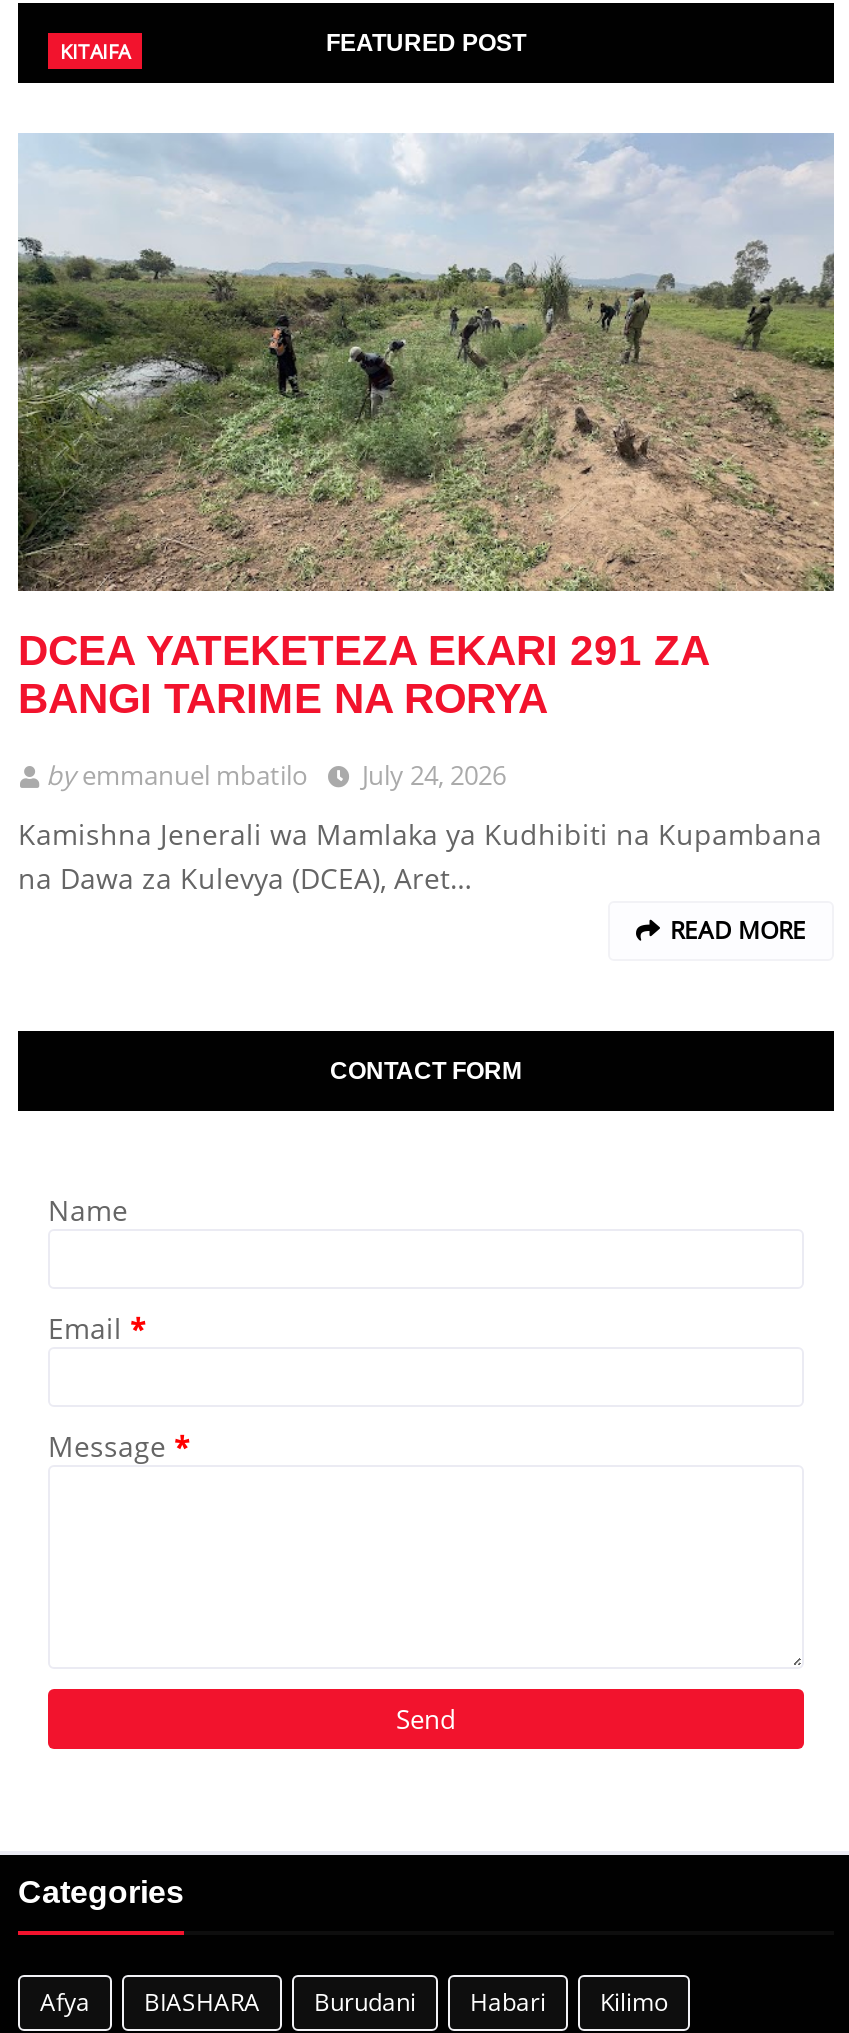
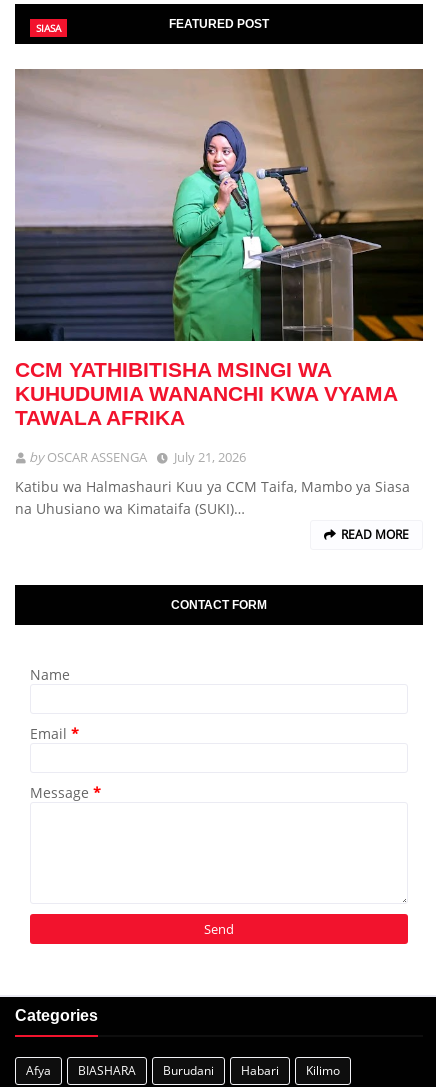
[60,37,130,65] KITAIFA -> [36,21,61,35] SIASA
[18,133,836,720] [image] | DCEA YATEKETEZA EKARI 291 ZA | BANGI TARIME NA RORYA -> [15,68,423,429] [image] | CCM YATHIBITISHA MSINGI WA | KUHUDUMIA WANANCHI KWA VYAMA | TAWALA AFRIKA
[46,757,506,793] byemmanuel mbatilo | July 24, 2026 -> [29,448,246,466] byOSCAR ASSENGA | July 21, 2026
[18,815,822,897] Kamishna Jenerali wa Mamlaka ya Kudhibiti na Kupambana | na Dawa za Kulevya (DCEA), Aret… -> [15,477,410,518] Katibu wa Halmashauri Kuu ya CCM Taifa, Mambo ya Siasa | na Uhusiano wa Kimataifa (SUKI)…

